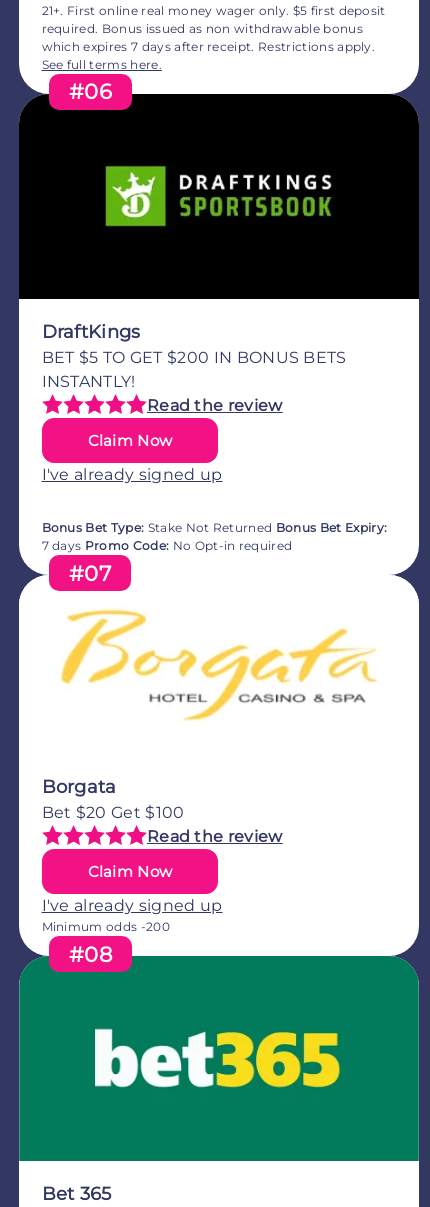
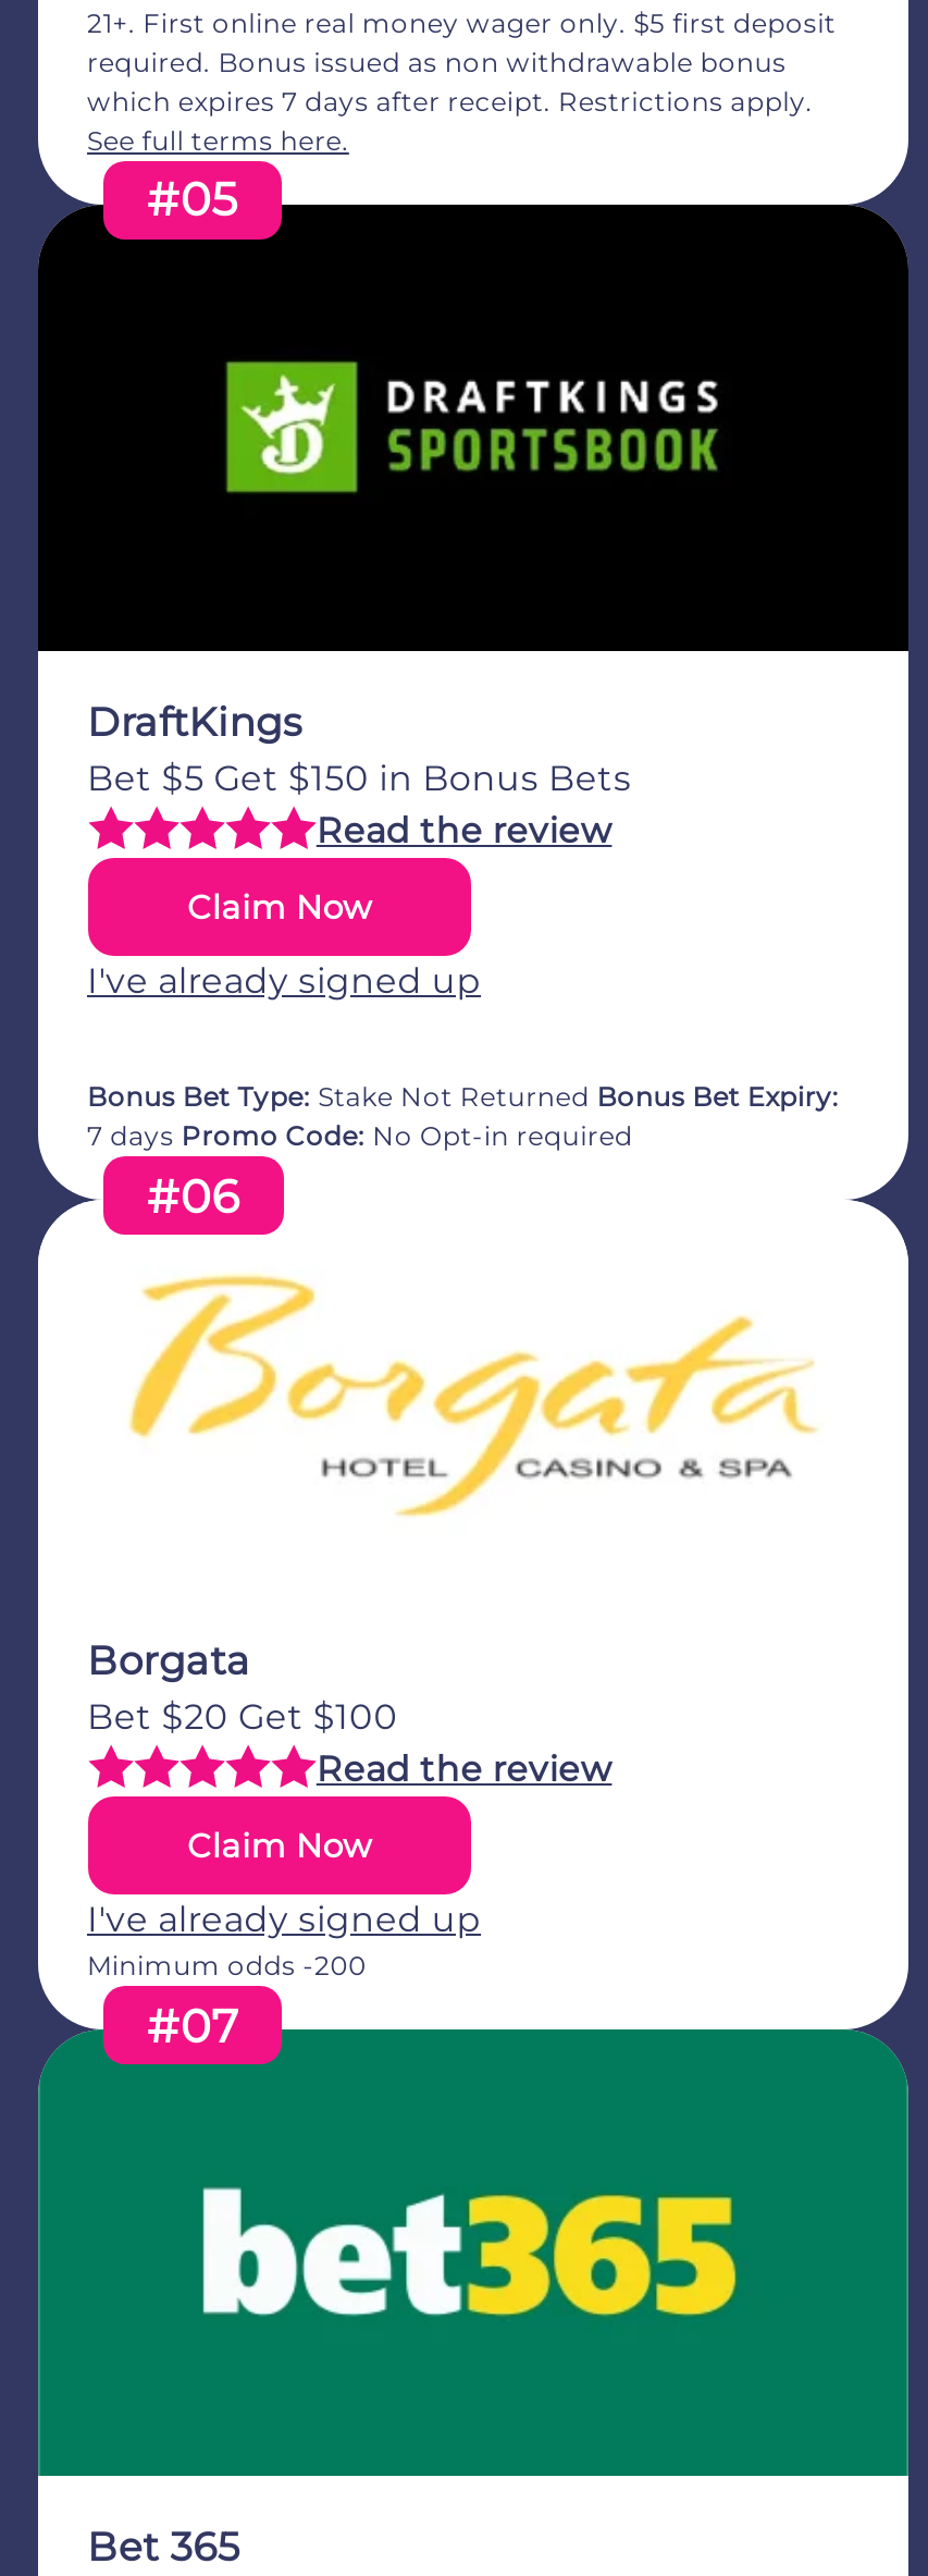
[69,79,112,104] #06 -> [147,172,238,227] #05
[41,348,347,391] BET $5 TO GET $200 IN BONUS BETS | INSTANTLY! -> [87,758,632,799] Bet $5 Get $150 in Bonus Bets
[69,561,111,586] #07 -> [147,1168,240,1223] #06
[69,942,112,967] #08 -> [147,1998,238,2053] #07

